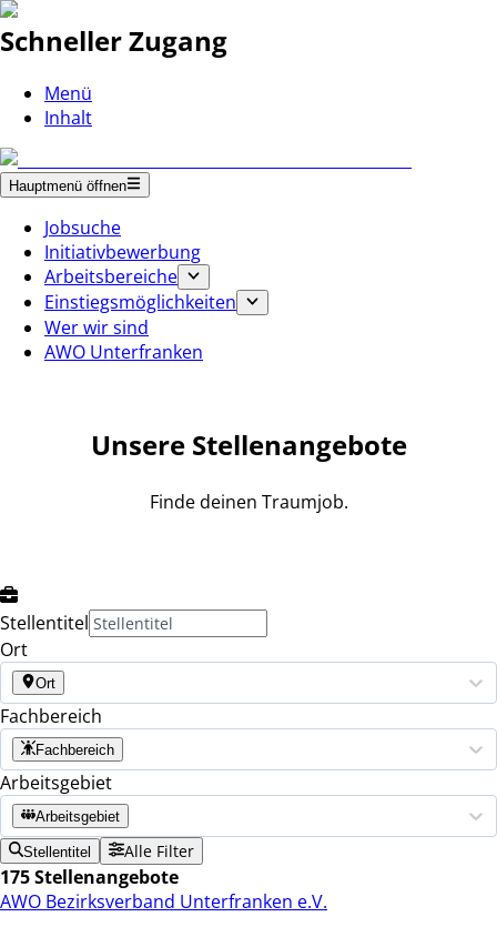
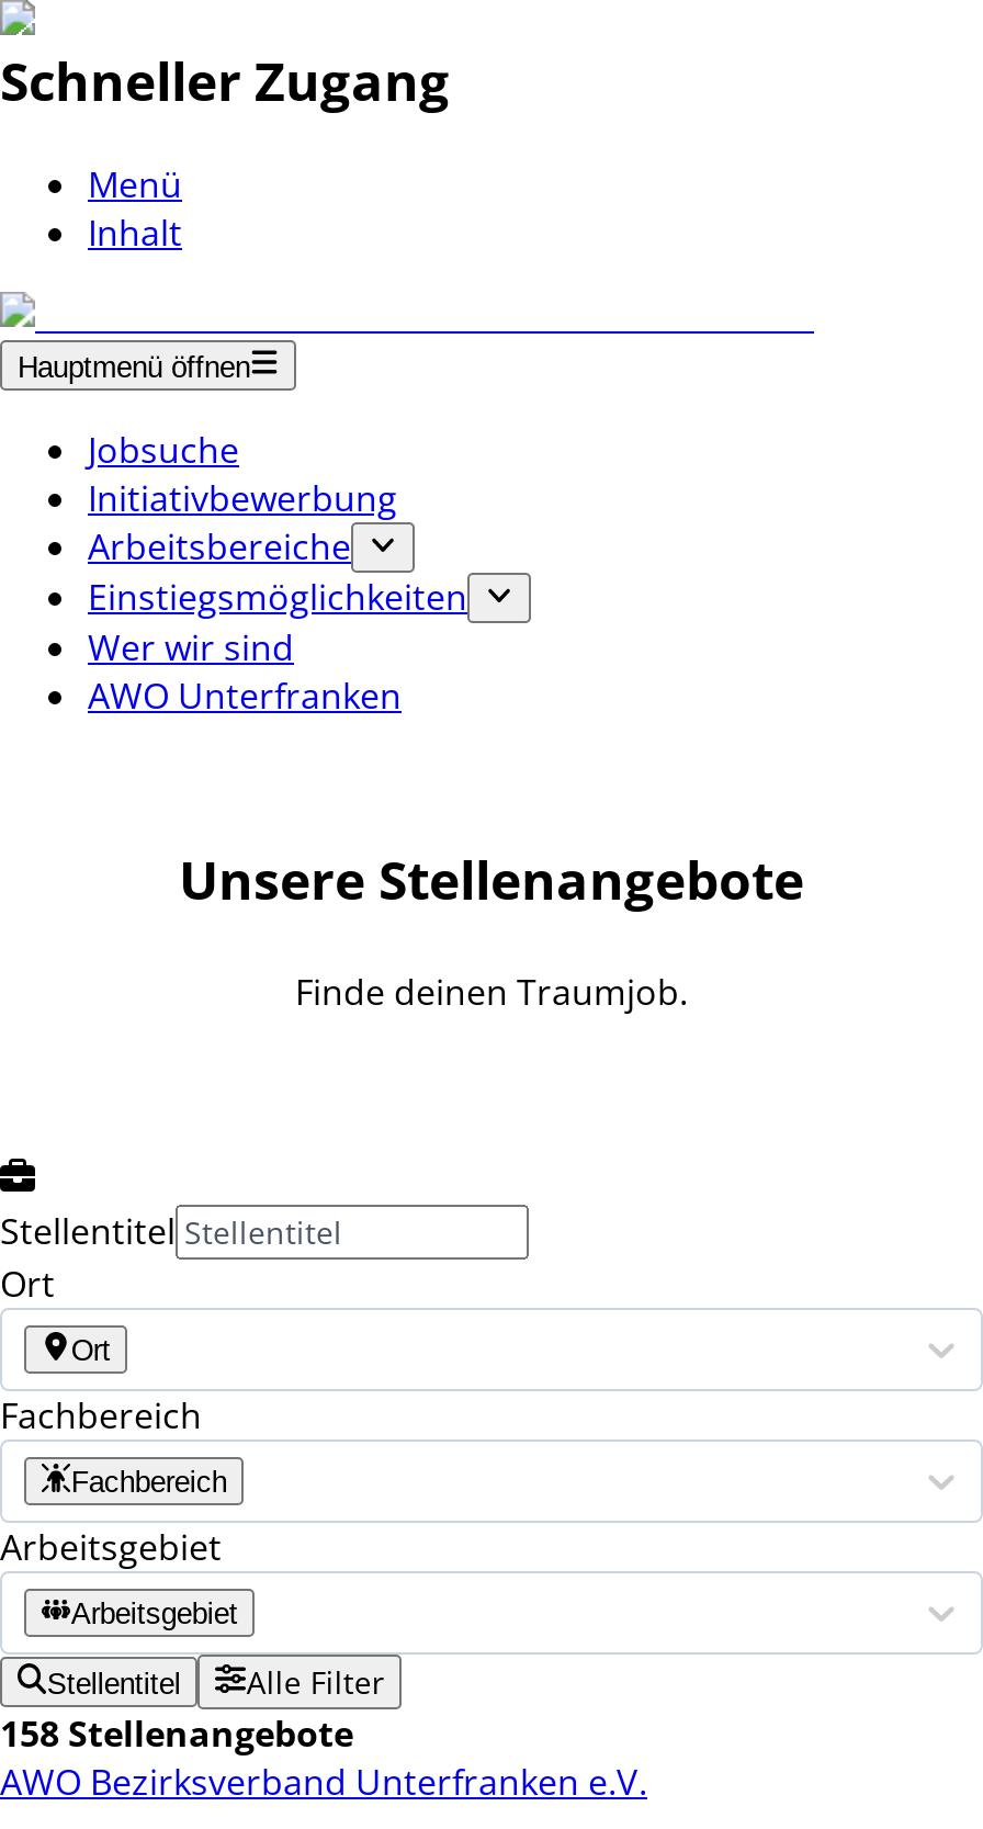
[0,865,179,889] 175 Stellenangebote -> [0,1709,353,1757] 158 Stellenangebote

